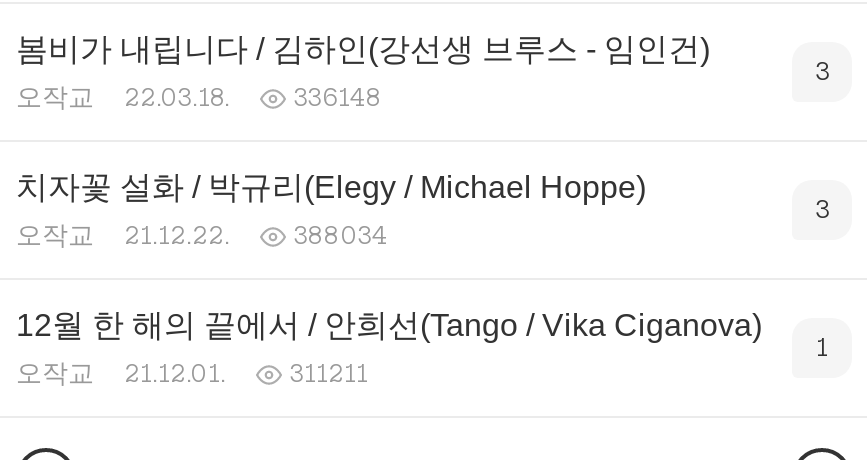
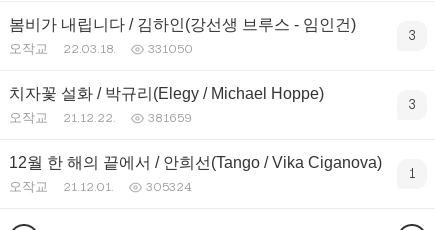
[16,81,382,111] 오작교 22.03.18. 336148 -> [9,41,193,56] 오작교 22.03.18. 331050
[16,219,388,249] 오작교 21.12.22. 388034 -> [9,110,192,125] 오작교 21.12.22. 381659
[16,357,368,387] 오작교 21.12.01. 311211 -> [9,179,192,194] 오작교 21.12.01. 305324

